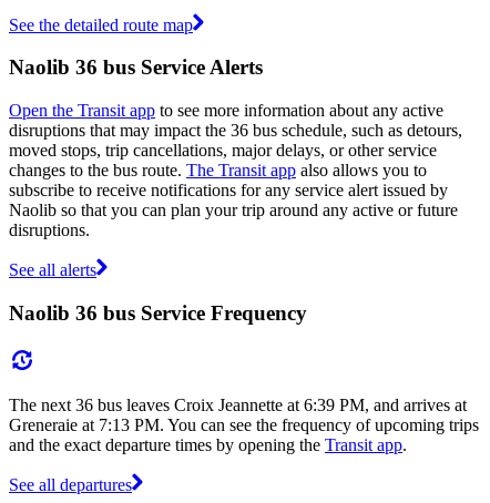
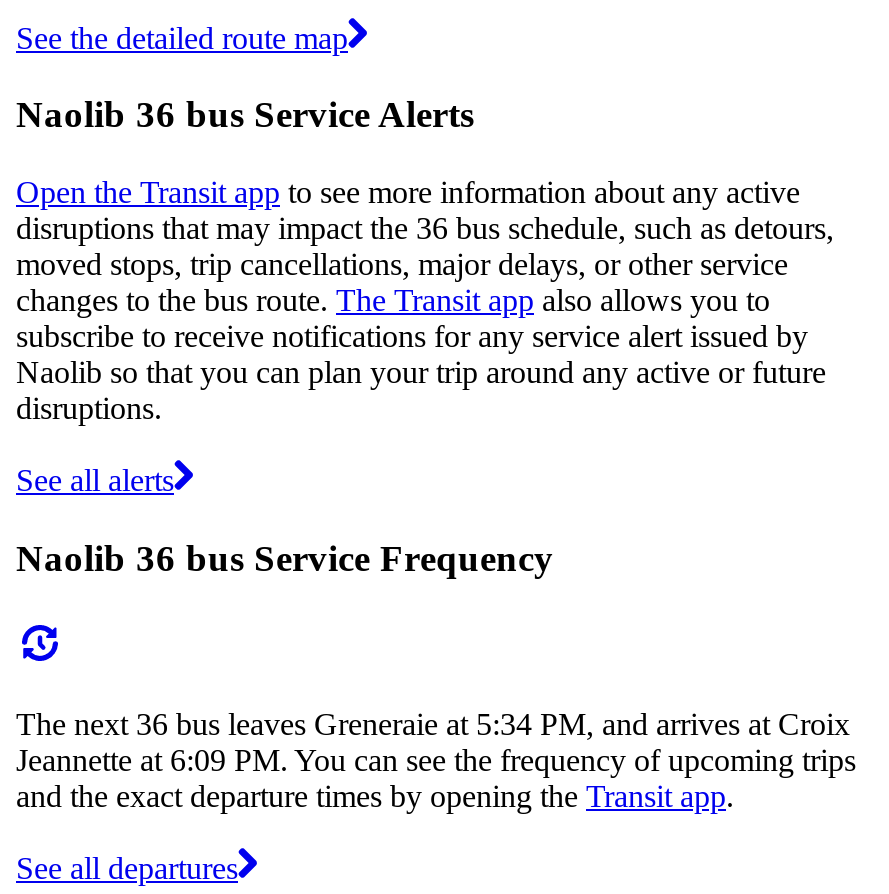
[9,395,467,414] The next 36 bus leaves Croix Jeannette at 6:39 PM, and arrives at -> [16,706,850,740] The next 36 bus leaves Greneraie at 5:34 PM, and arrives at Croix
[9,415,479,434] Greneraie at 7:13 PM. You can see the frequency of upcoming trips -> [16,742,856,776] Jeannette at 6:09 PM. You can see the frequency of upcoming trips

